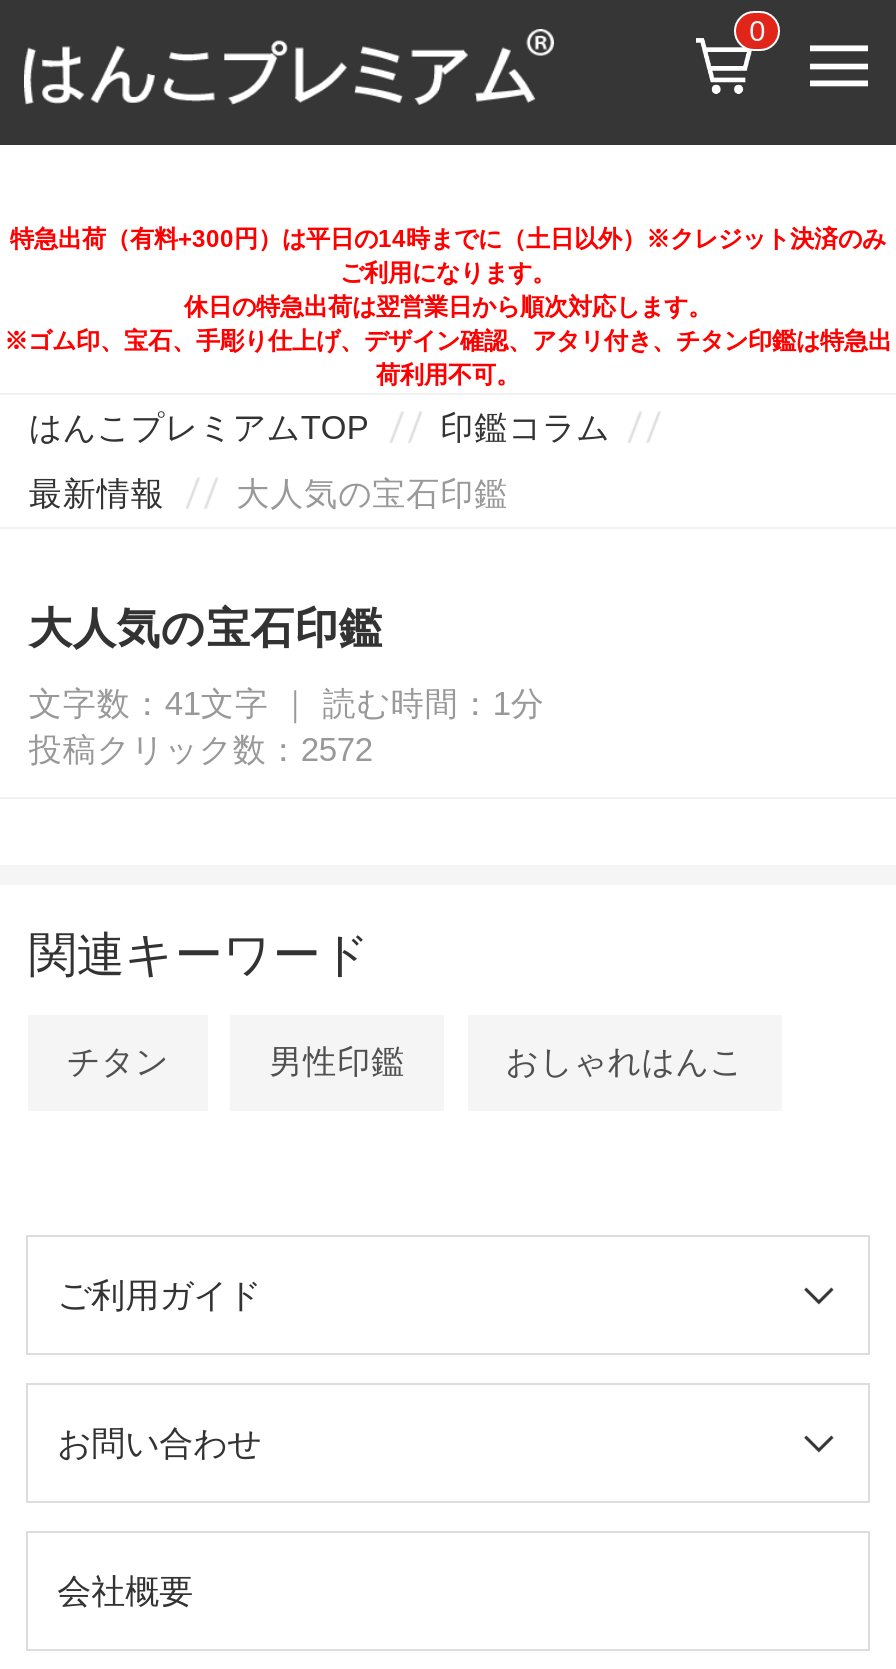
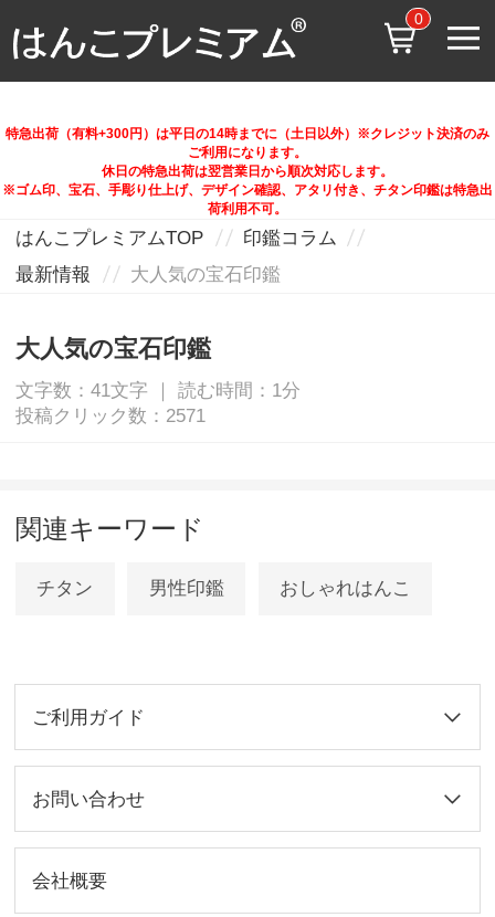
[29,730,373,768] 投稿クリック数：2572 -> [16,405,206,426] 投稿クリック数：2571

